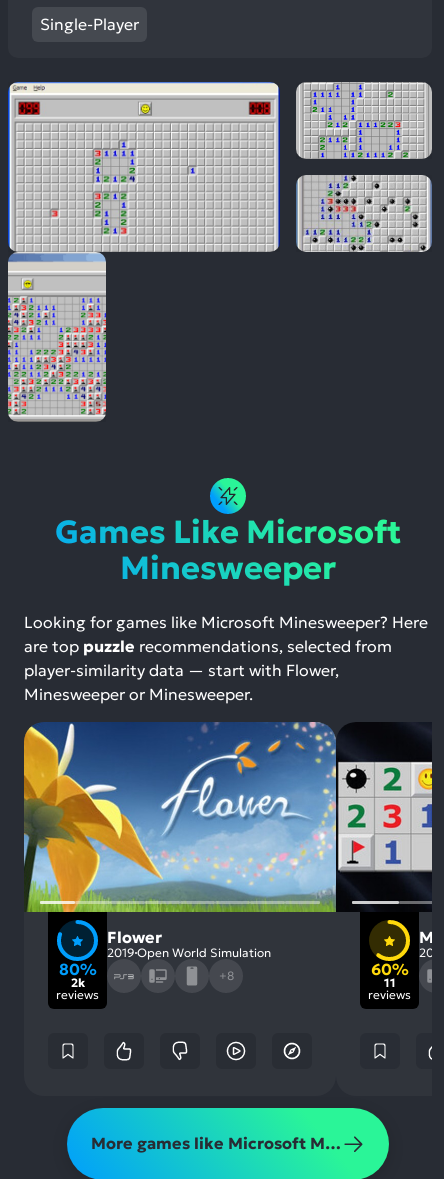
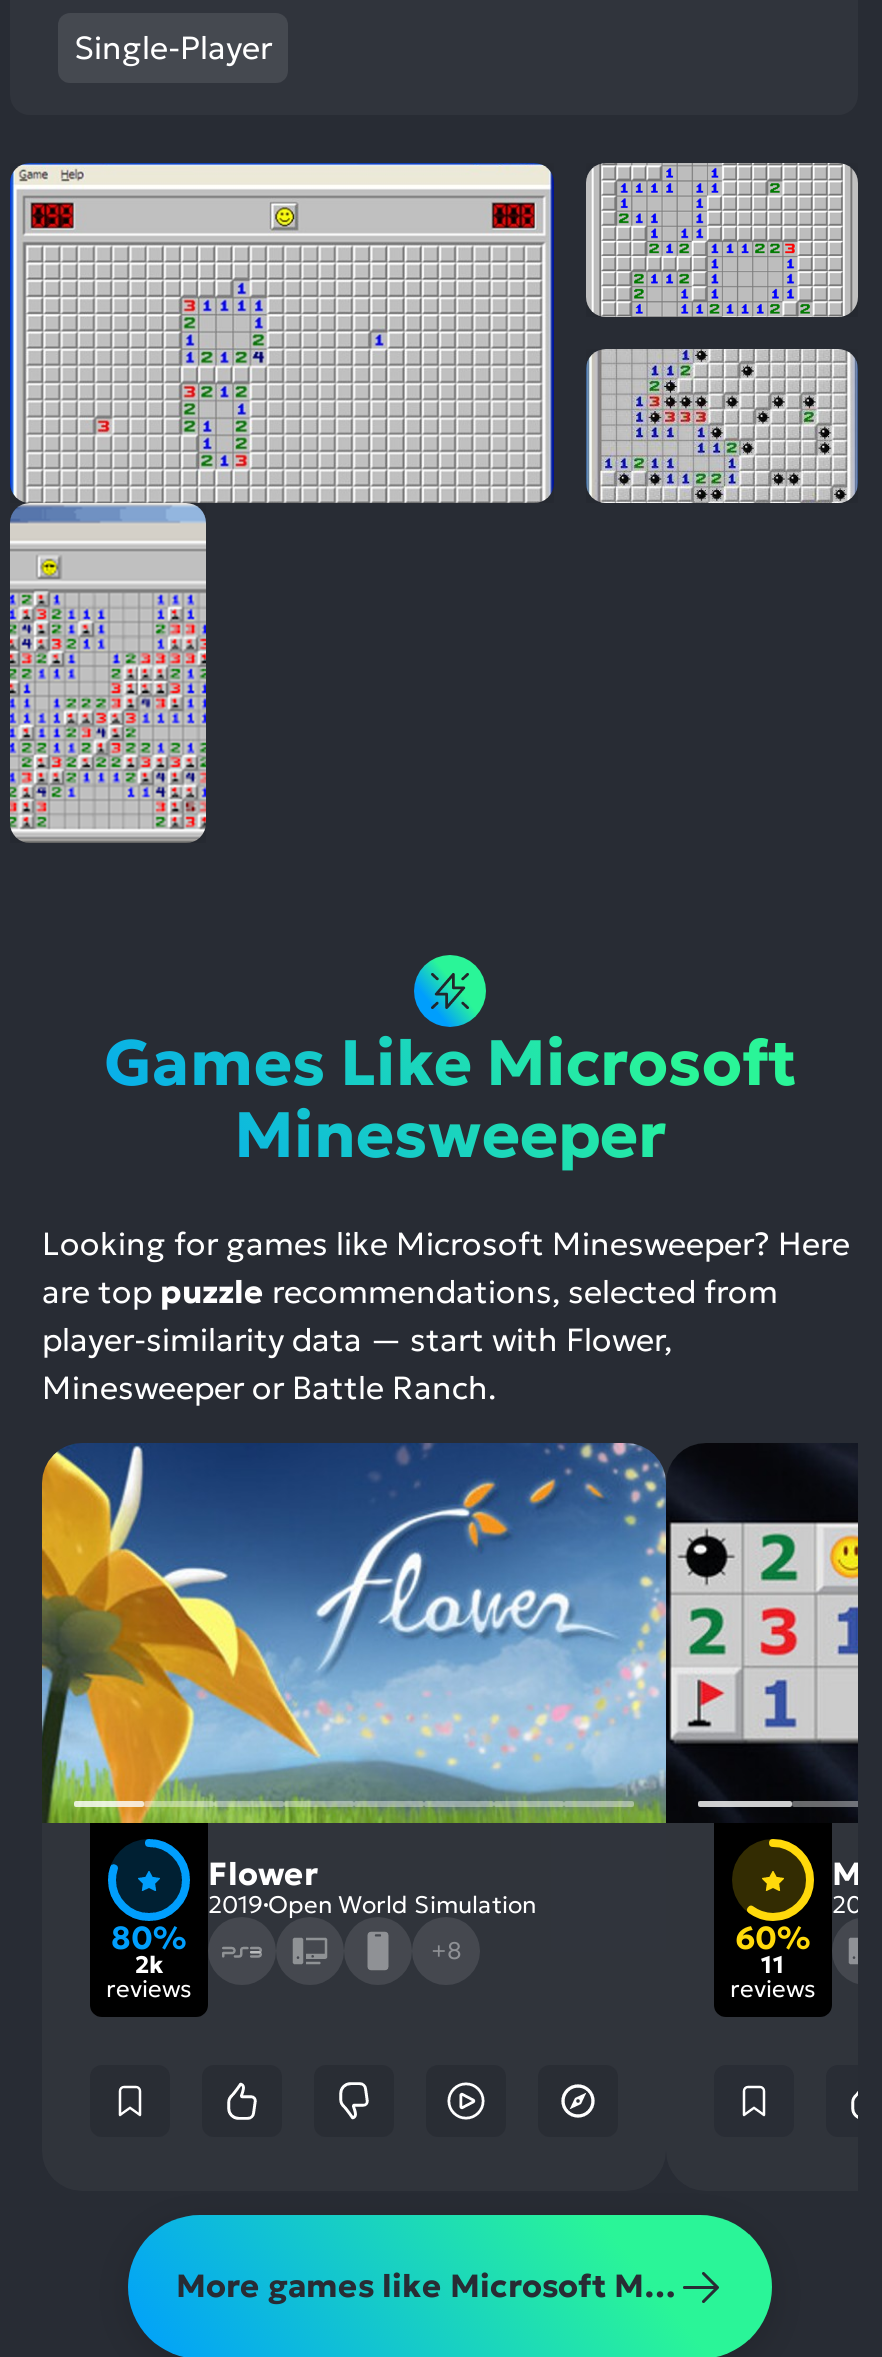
[24,684,253,704] Minesweeper or Minesweeper. -> [42,1366,496,1406] Minesweeper or Battle Ranch.

